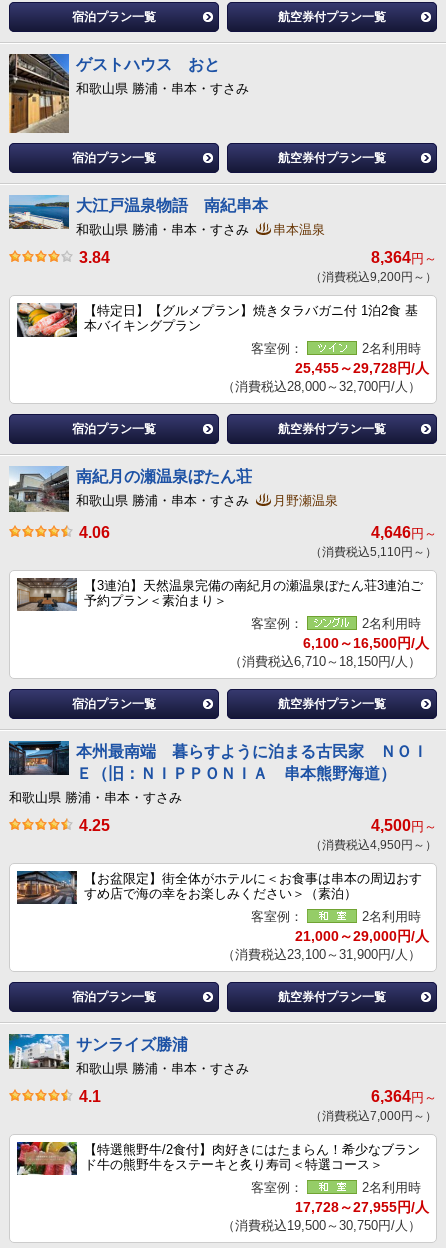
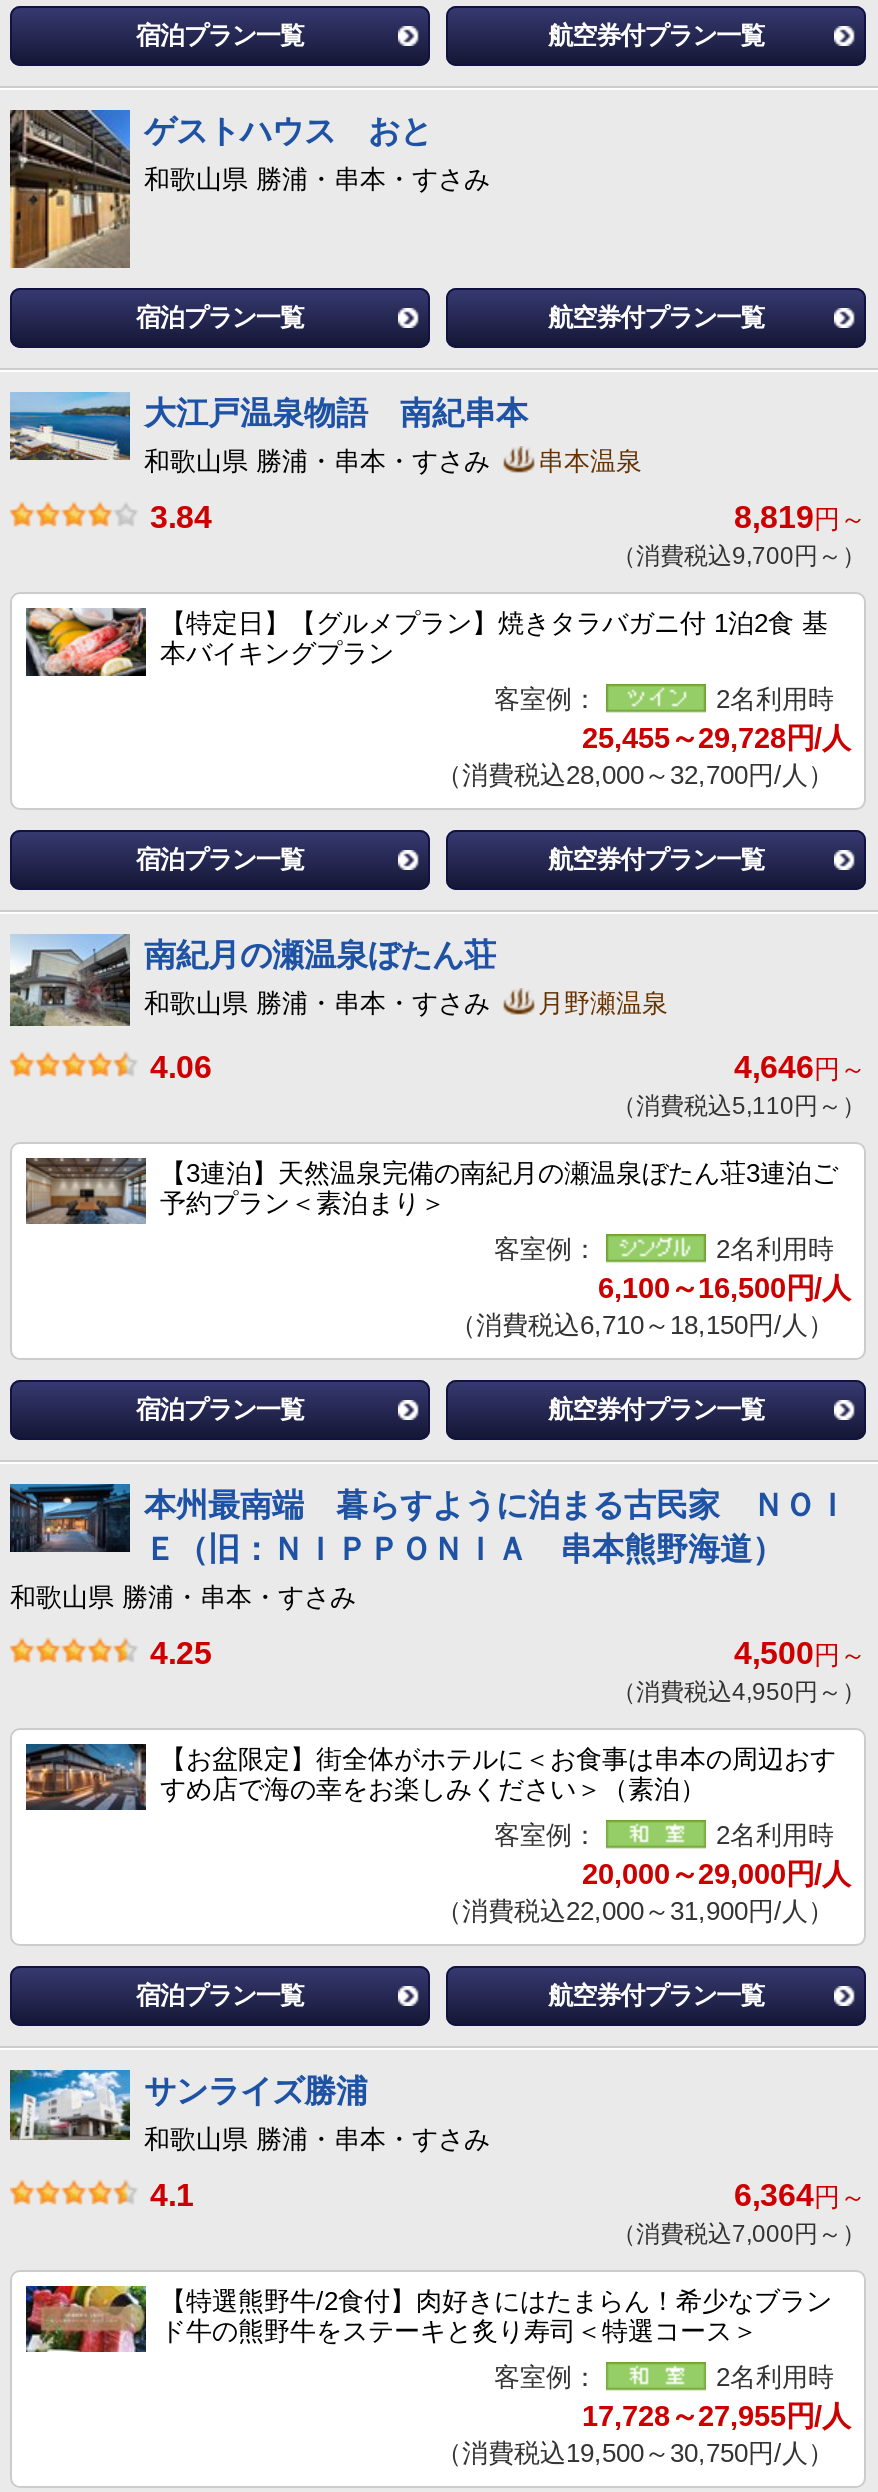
[371,249,437,266] 8,364円～ -> [734,500,866,534] 8,819円～
[310,270,437,284] （消費税込9,200円～） -> [612,542,866,570] （消費税込9,700円～）
[295,927,429,943] 21,000～29,000円/人 -> [582,1857,850,1889] 20,000～29,000円/人
[222,946,421,961] （消費税込23,100～31,900円/人） -> [436,1895,834,1925] （消費税込22,000～31,900円/人）

